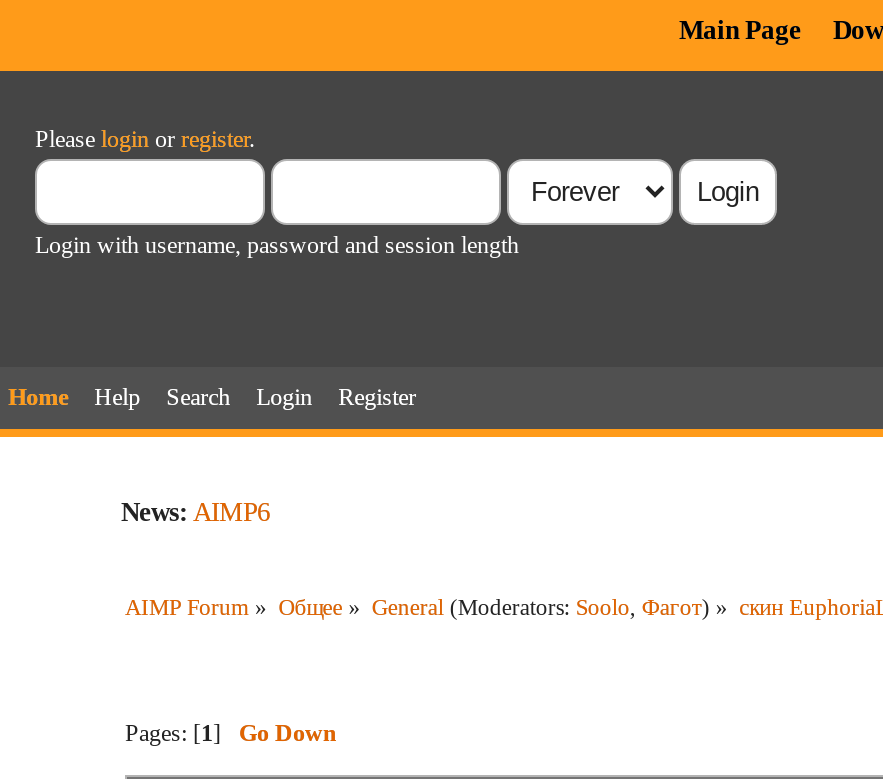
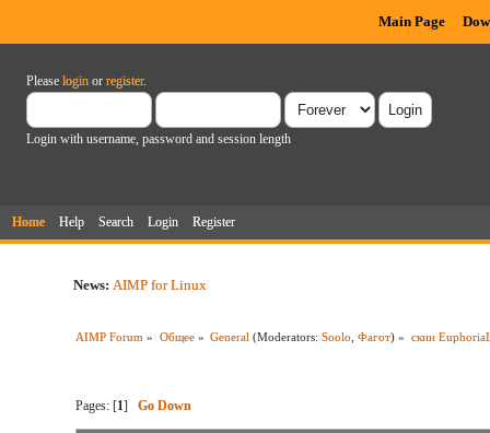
[121,497,271,527] News: AIMP6 -> [73,277,207,293] News: AIMP for Linux

